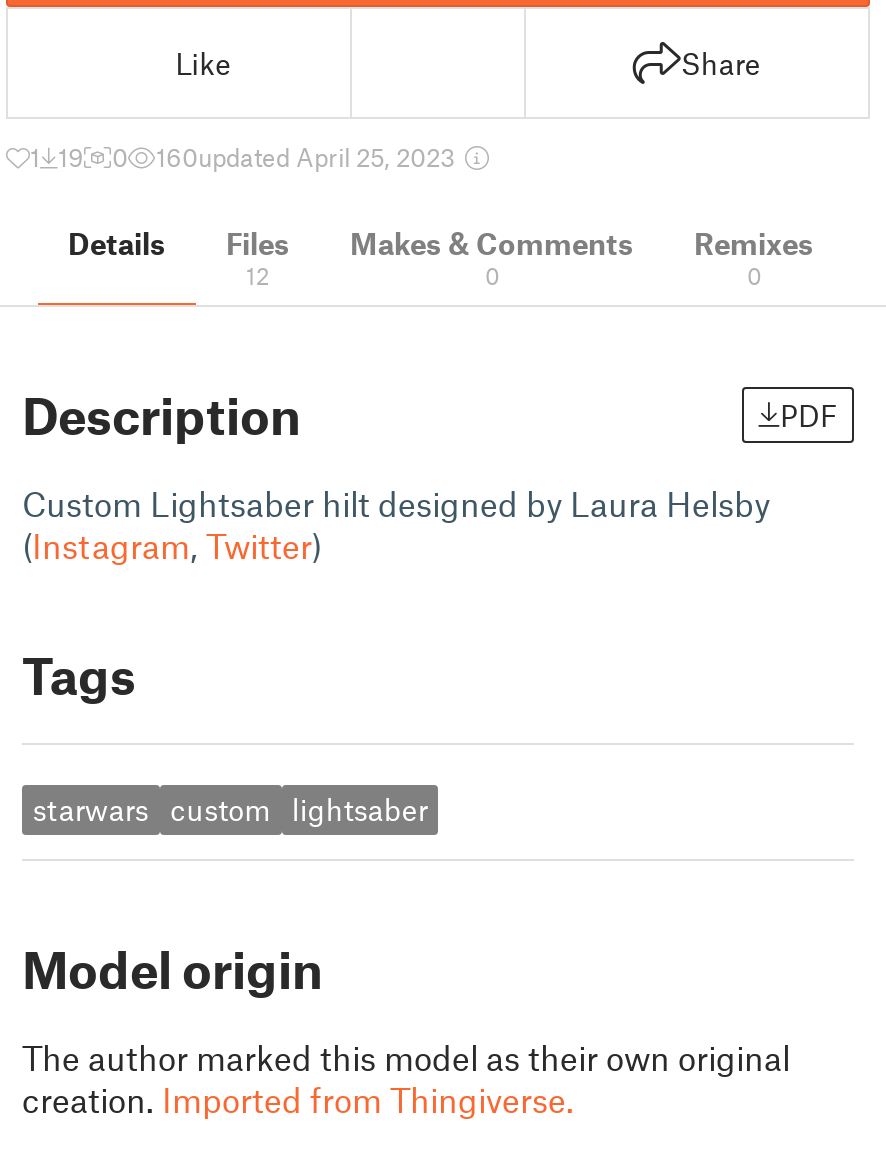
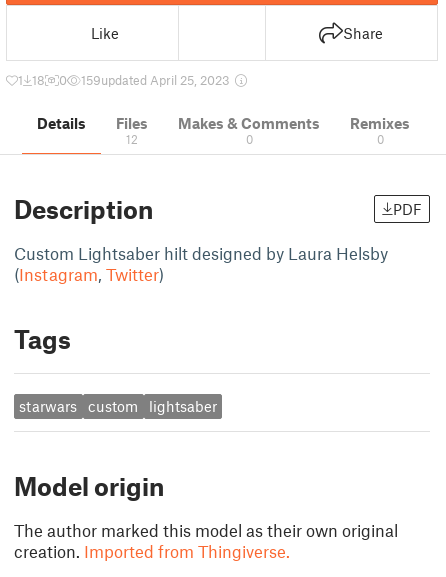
[30,141,84,173] 1 19 -> [18,72,45,88] 1 18
[156,141,462,173] 160updated April 25, 2023 -> [81,72,233,88] 159updated April 25, 2023

